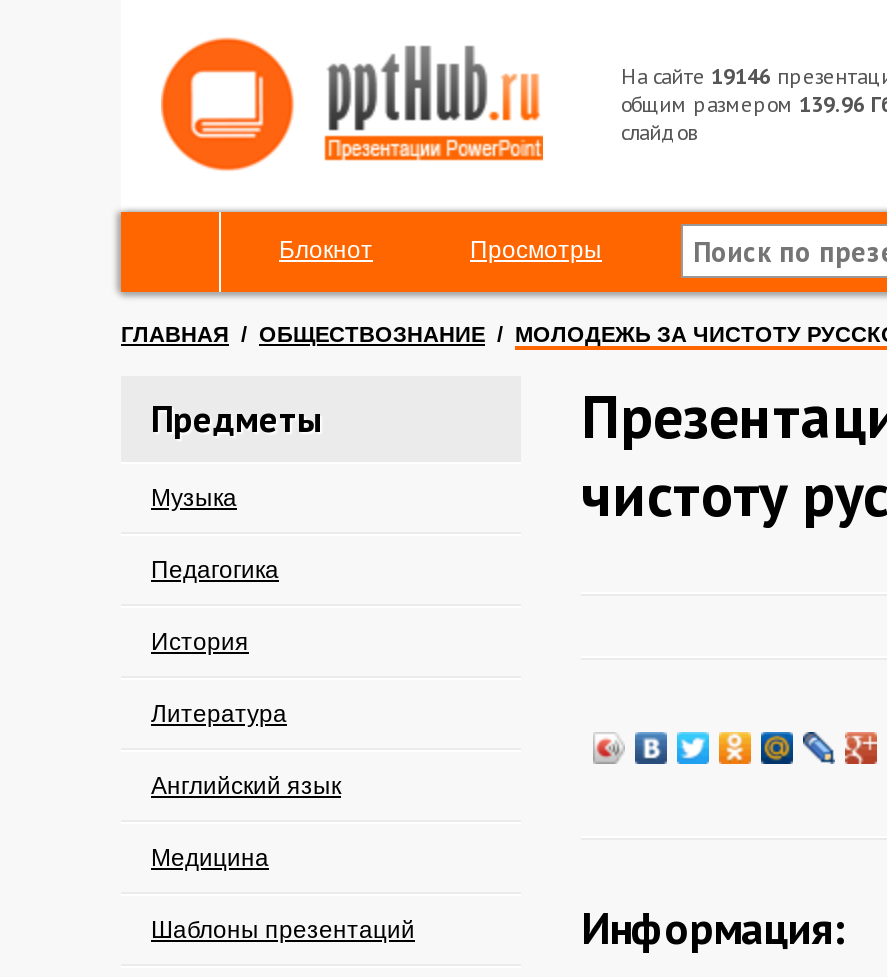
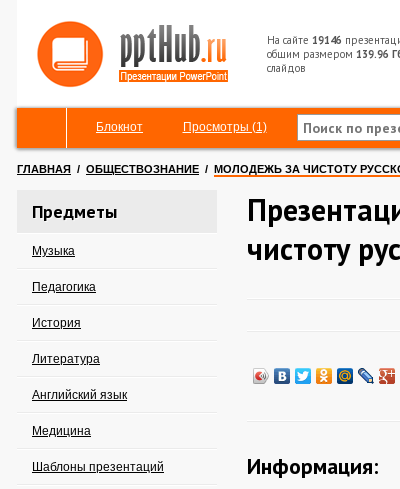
[470,236,602,264] Просмотры -> [182,120,266,134] Просмотры (1)

